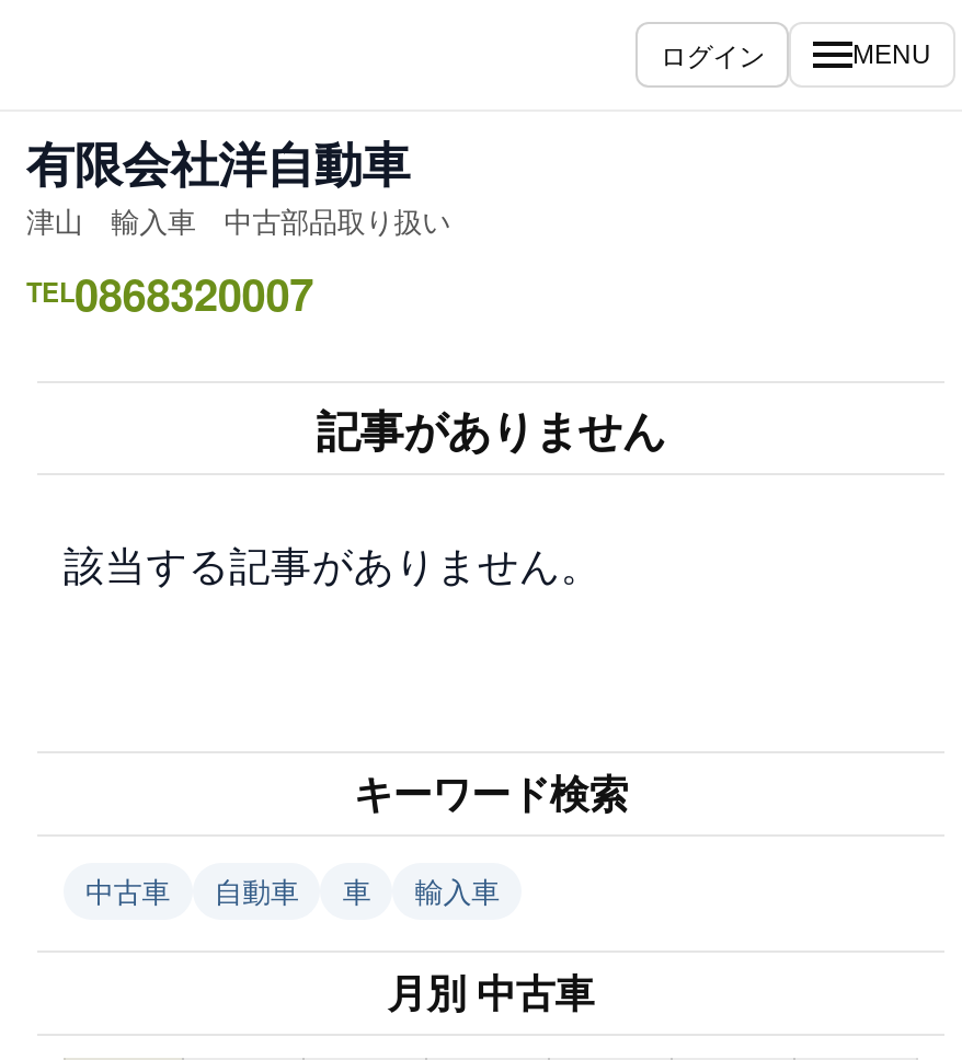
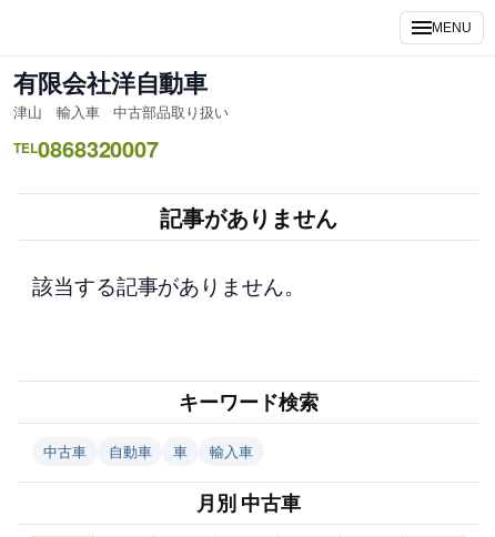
[660,35,765,72] ログイン -> none

